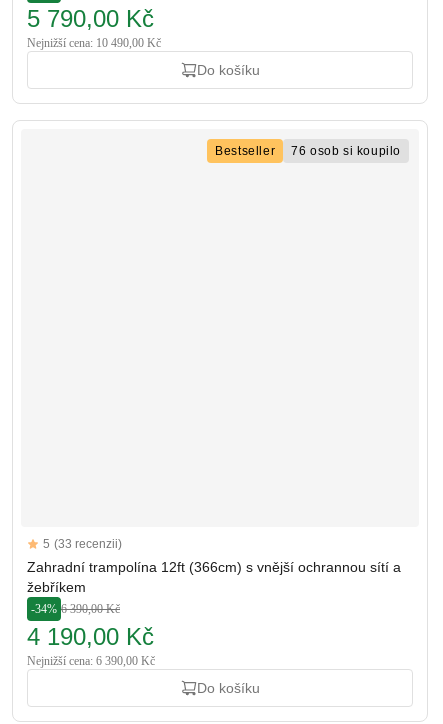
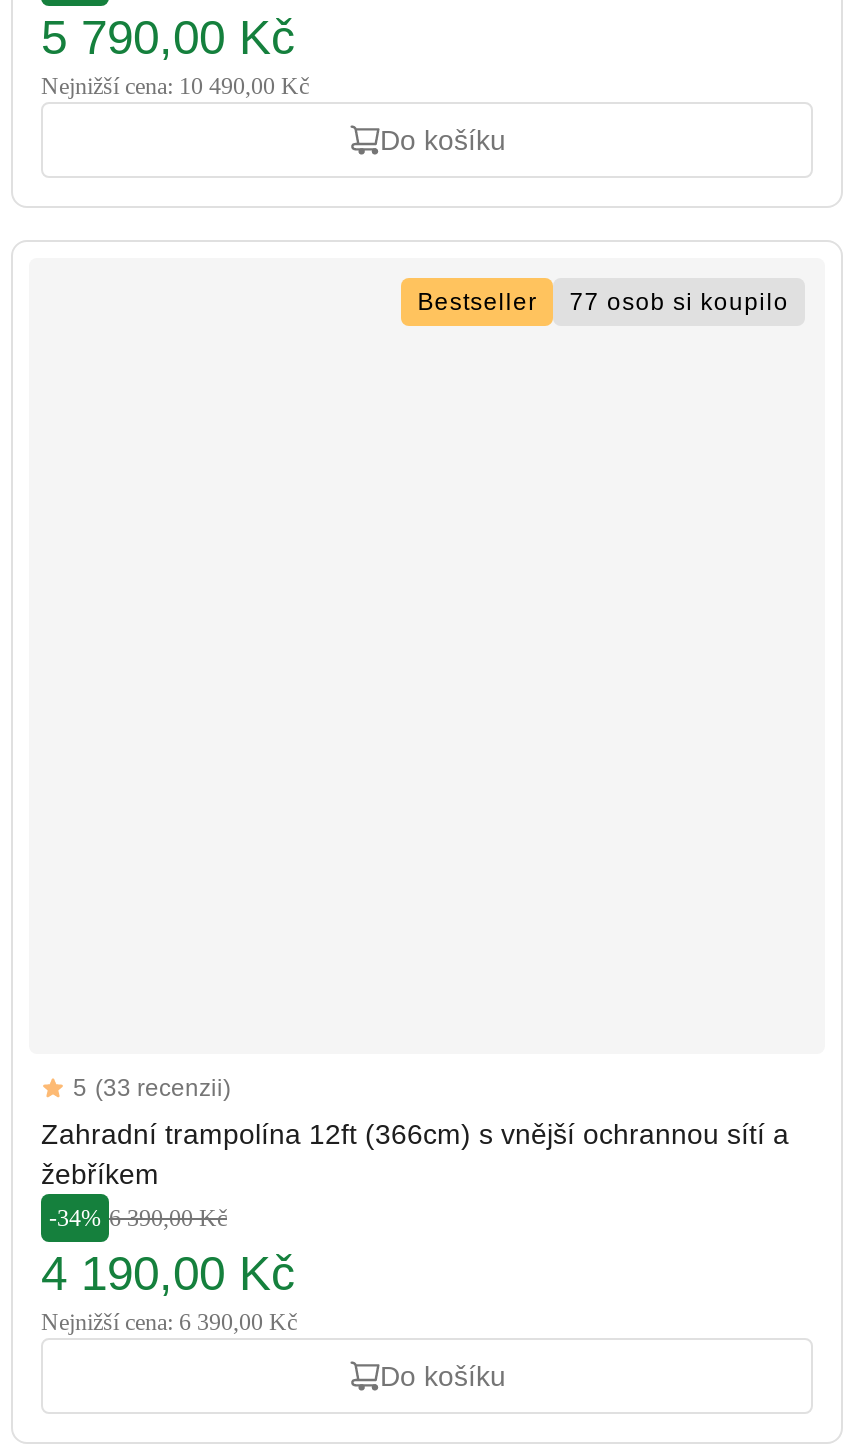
[291,144,401,158] 76 osob si koupilo -> [569,288,789,316] 77 osob si koupilo

